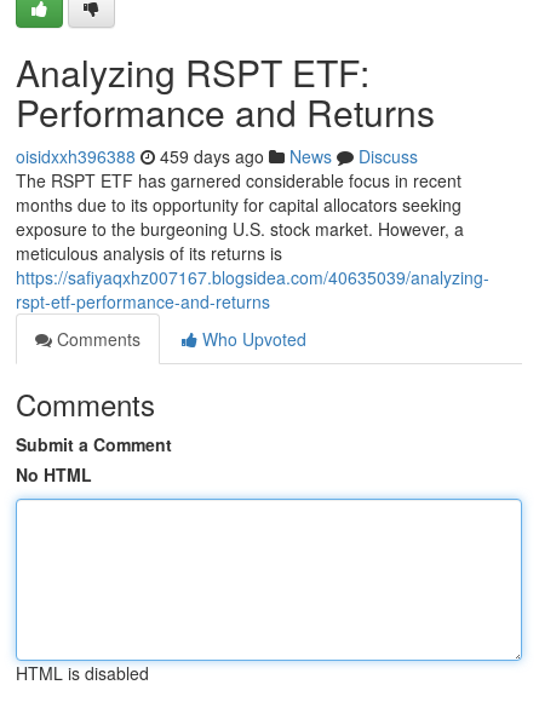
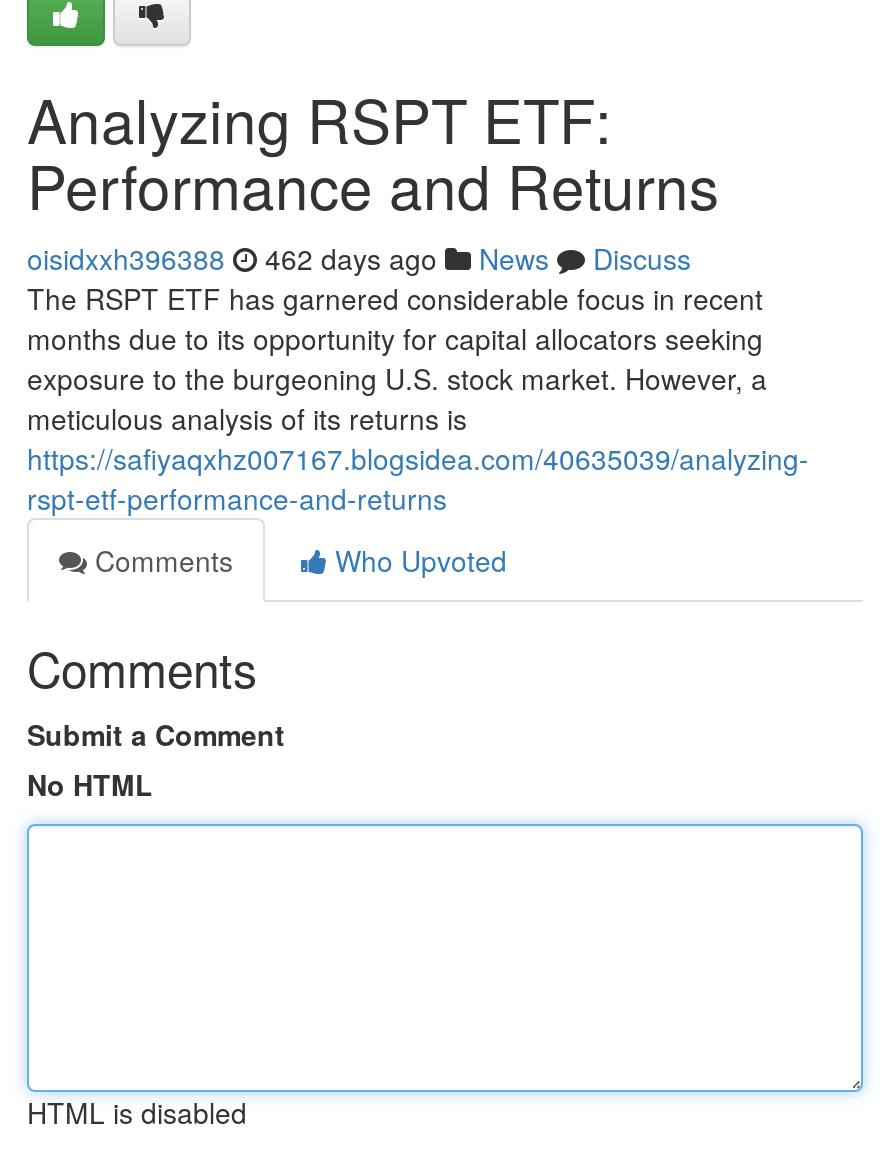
[16,144,418,168] oisidxxh396388 459 days ago News Discuss -> [27,238,691,278] oisidxxh396388 462 days ago News Discuss

